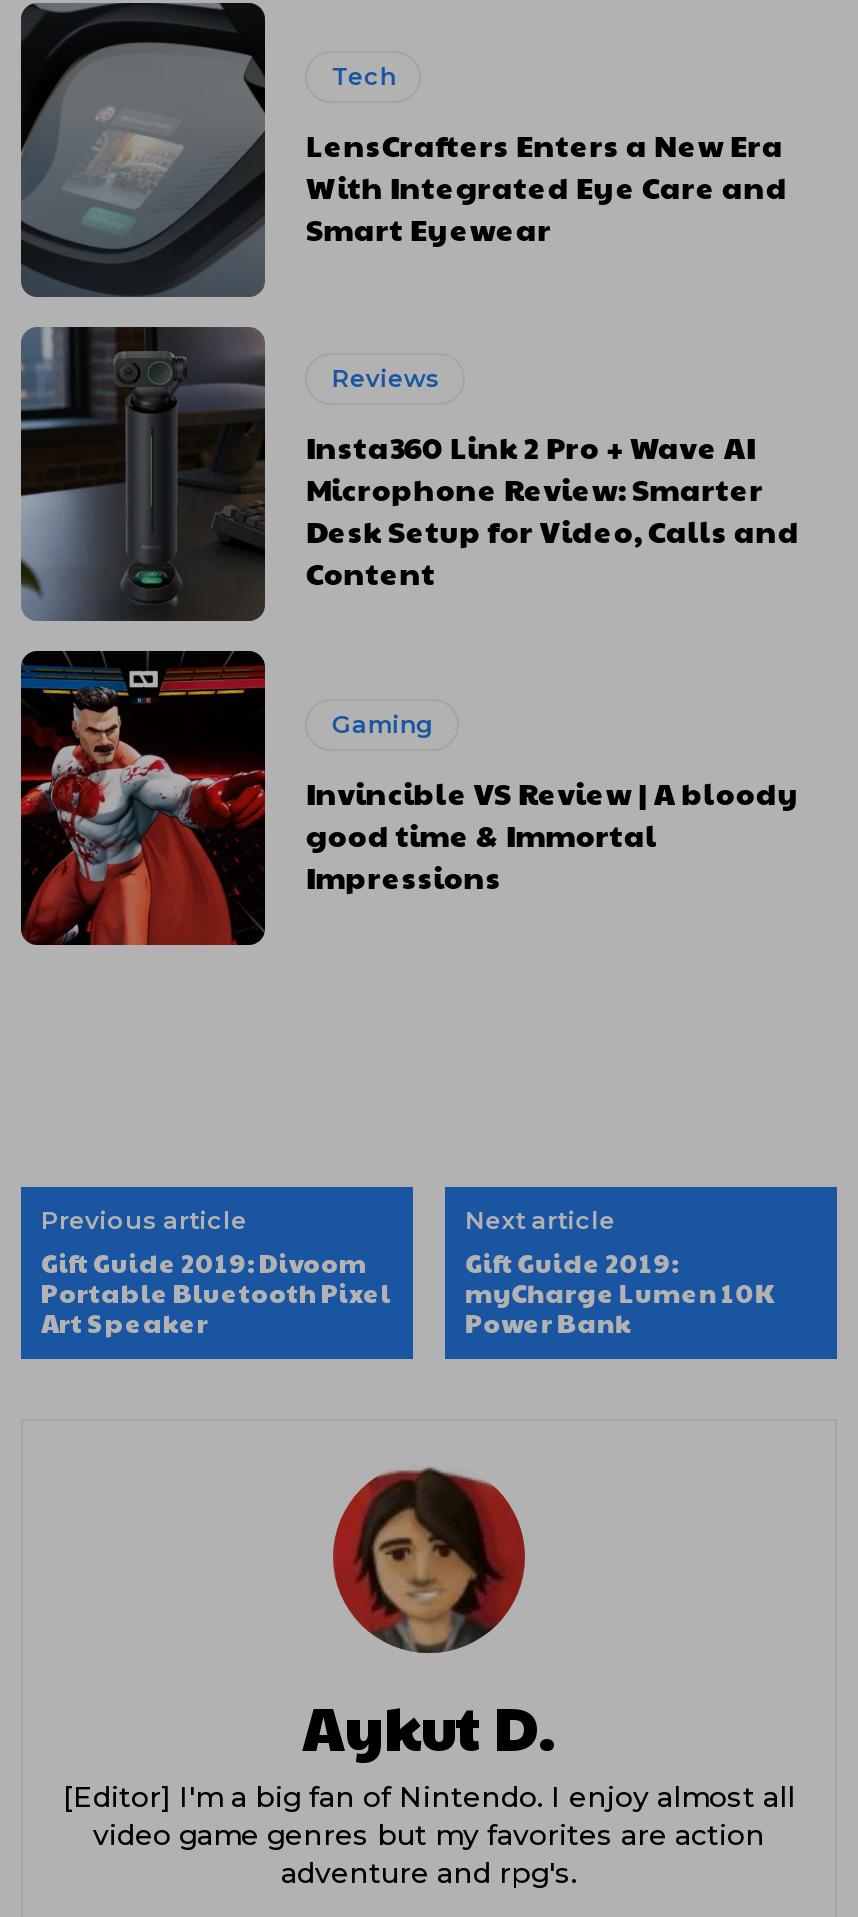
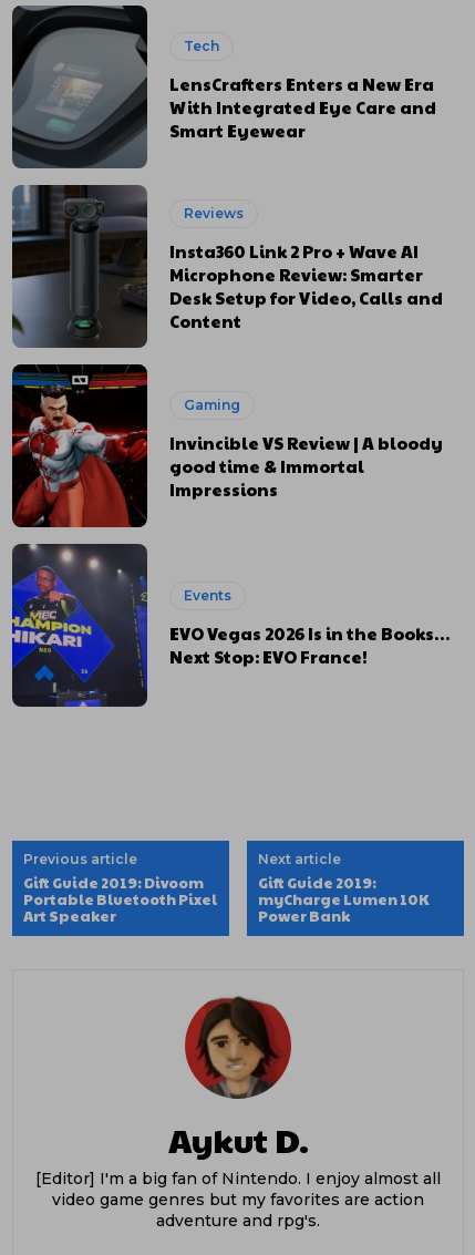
none -> [11,543,450,708] [image] | Events | EVO Vegas 2026 Is in the Books… | Next Stop: EVO France!

